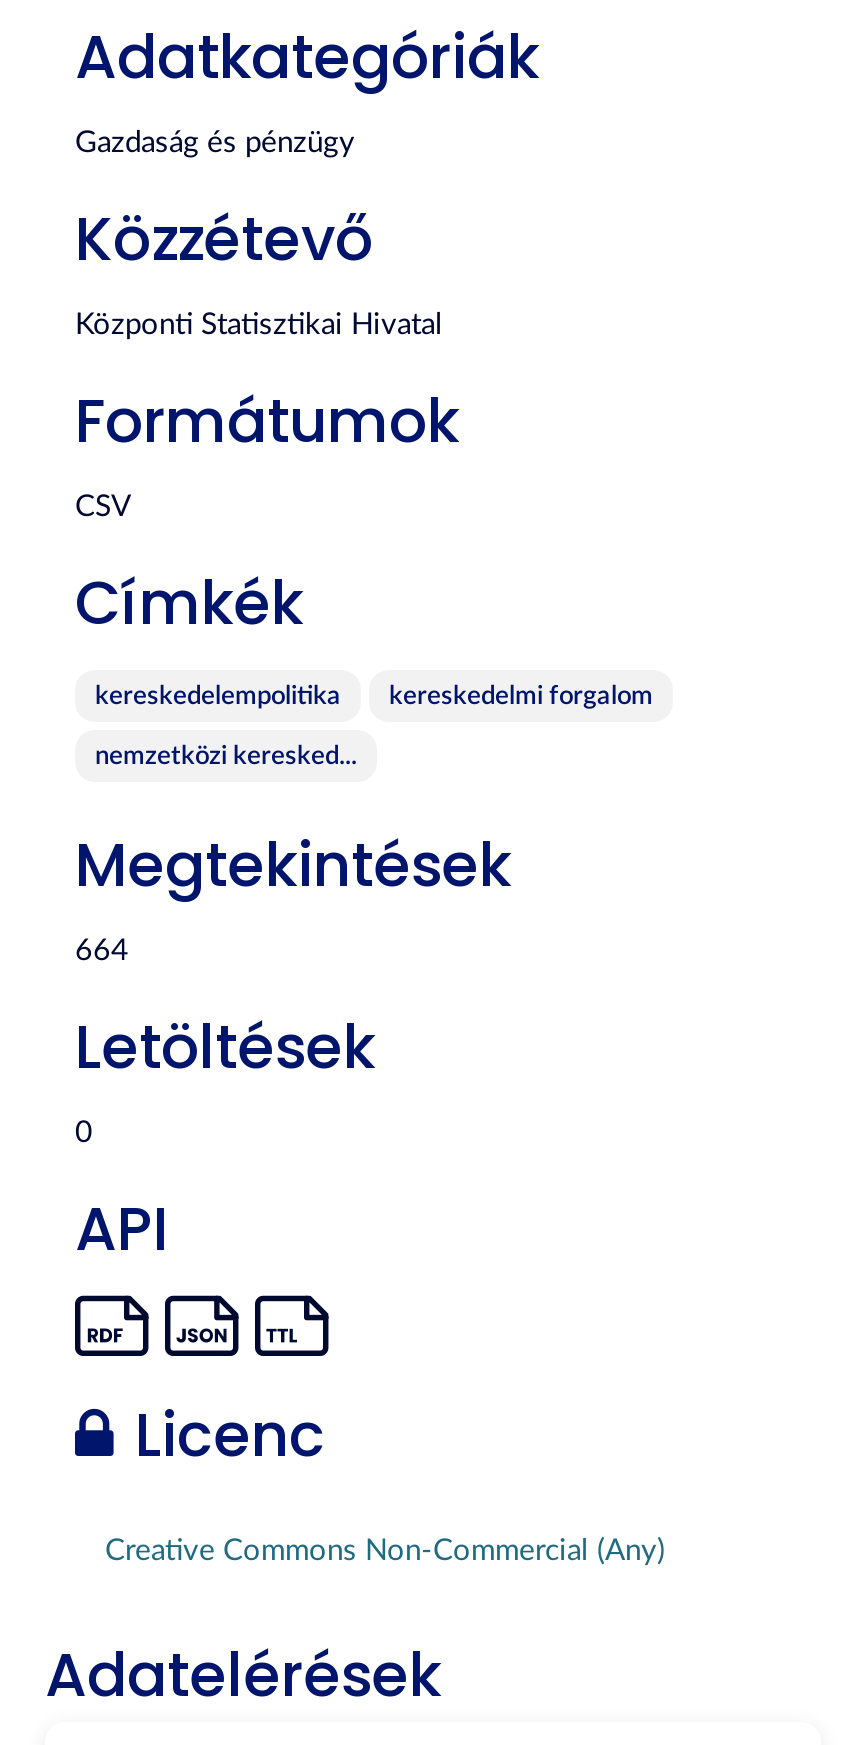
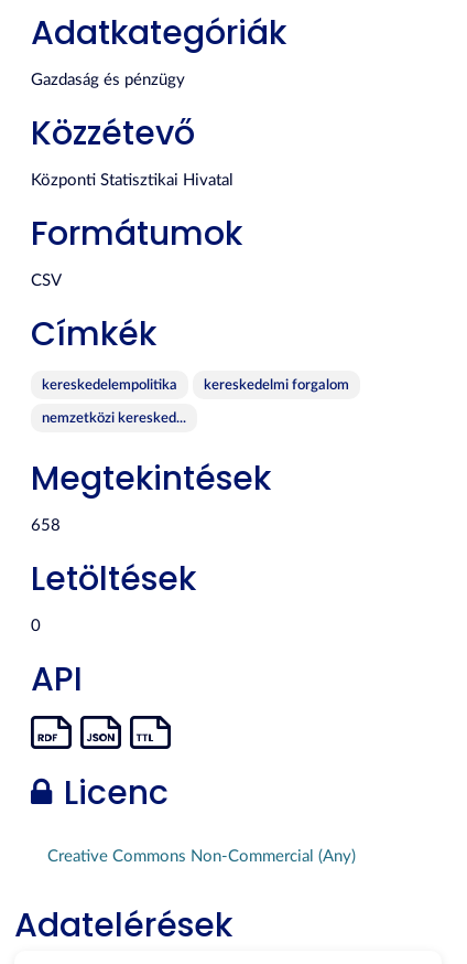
[75,936,129,966] 664 -> [31,517,61,534] 658

